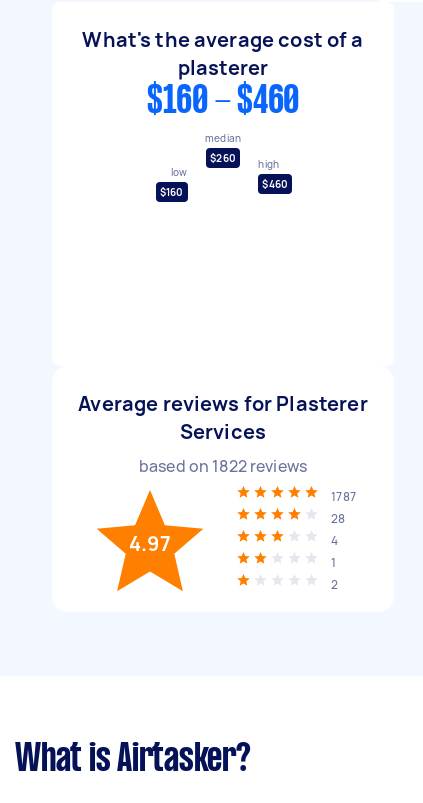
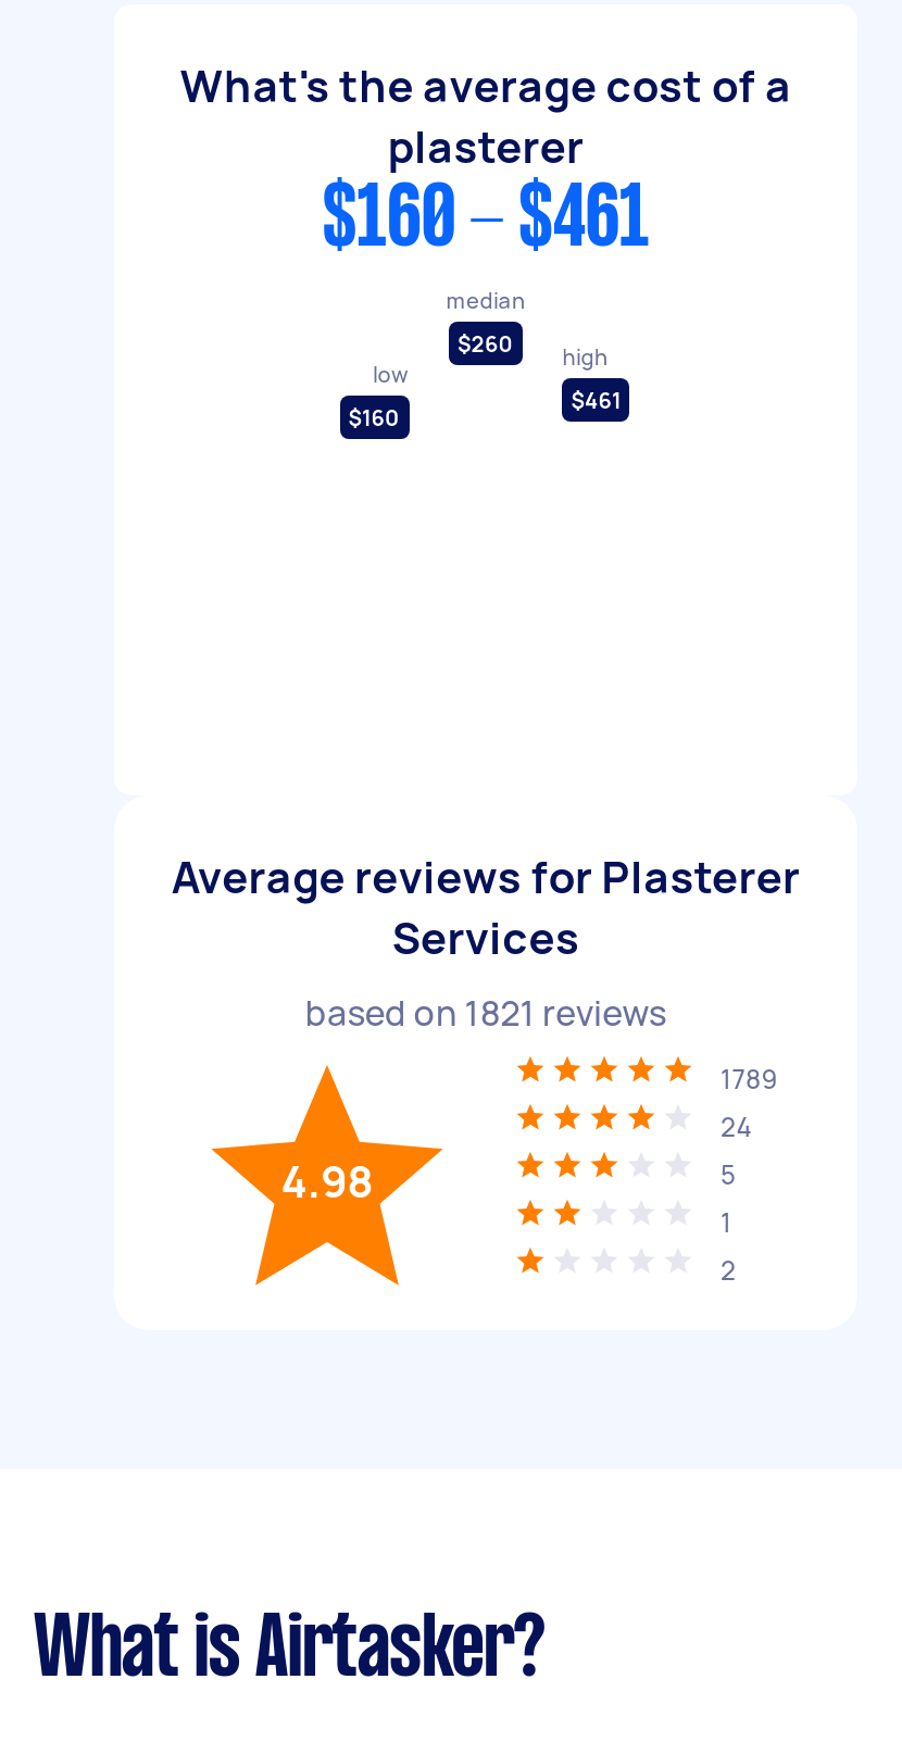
[147,84,299,120] $160 - $460 -> [323,183,649,261] $160 - $461
[262,177,288,191] $460 -> [571,385,621,416] $461
[139,455,307,477] based on 1822 reviews -> [305,989,666,1037] based on 1821 reviews
[331,488,356,505] 1787 -> [721,1061,777,1098] 1789
[331,510,345,527] 28 -> [721,1108,752,1145] 24
[129,530,171,557] 4.97 -> [281,1152,373,1210] 4.98
[331,532,338,549] 4 -> [721,1156,736,1193] 5

